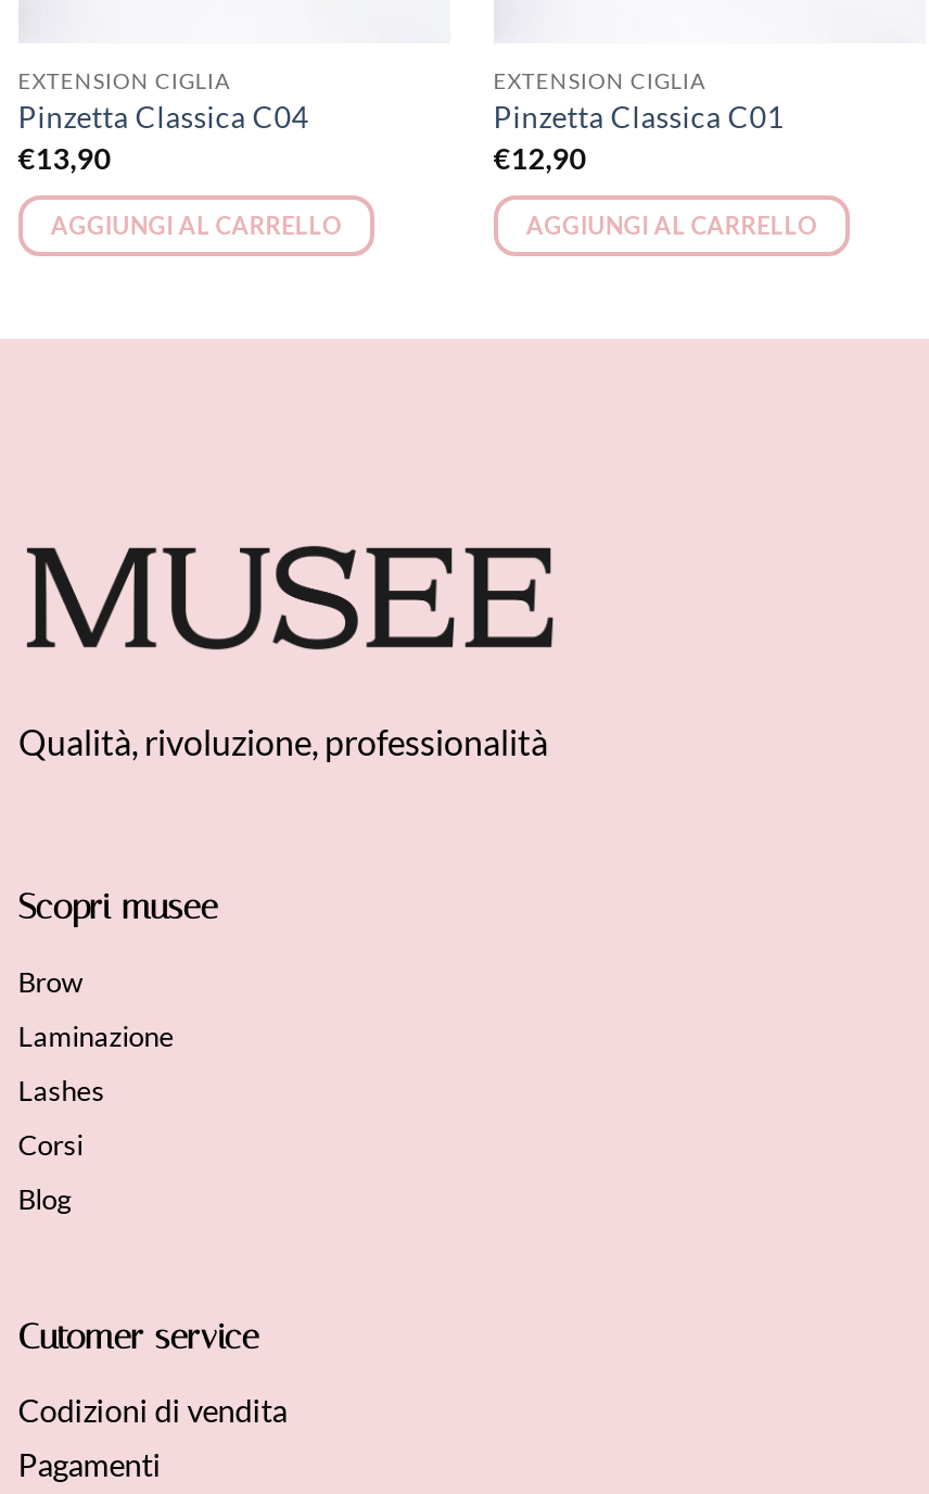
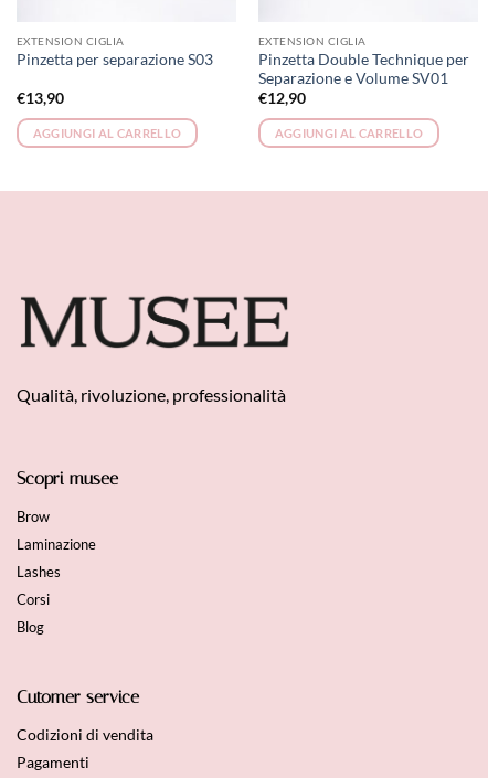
[18,100,309,135] Pinzetta Classica C04 -> [16,51,213,69] Pinzetta per separazione S03
[493,100,784,135] Pinzetta Classica C01 -> [258,50,469,87] Pinzetta Double Technique per | Separazione e Volume SV01

